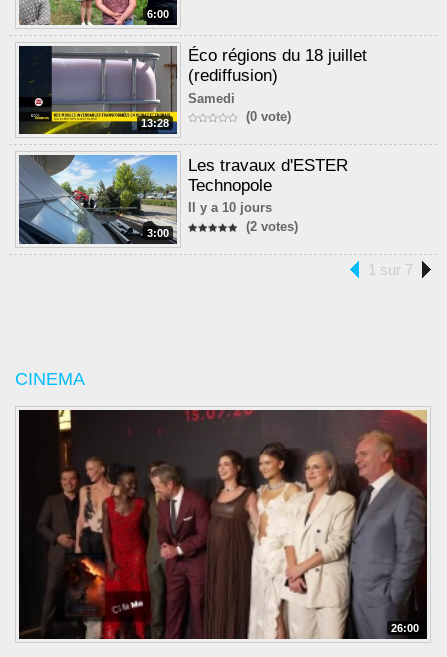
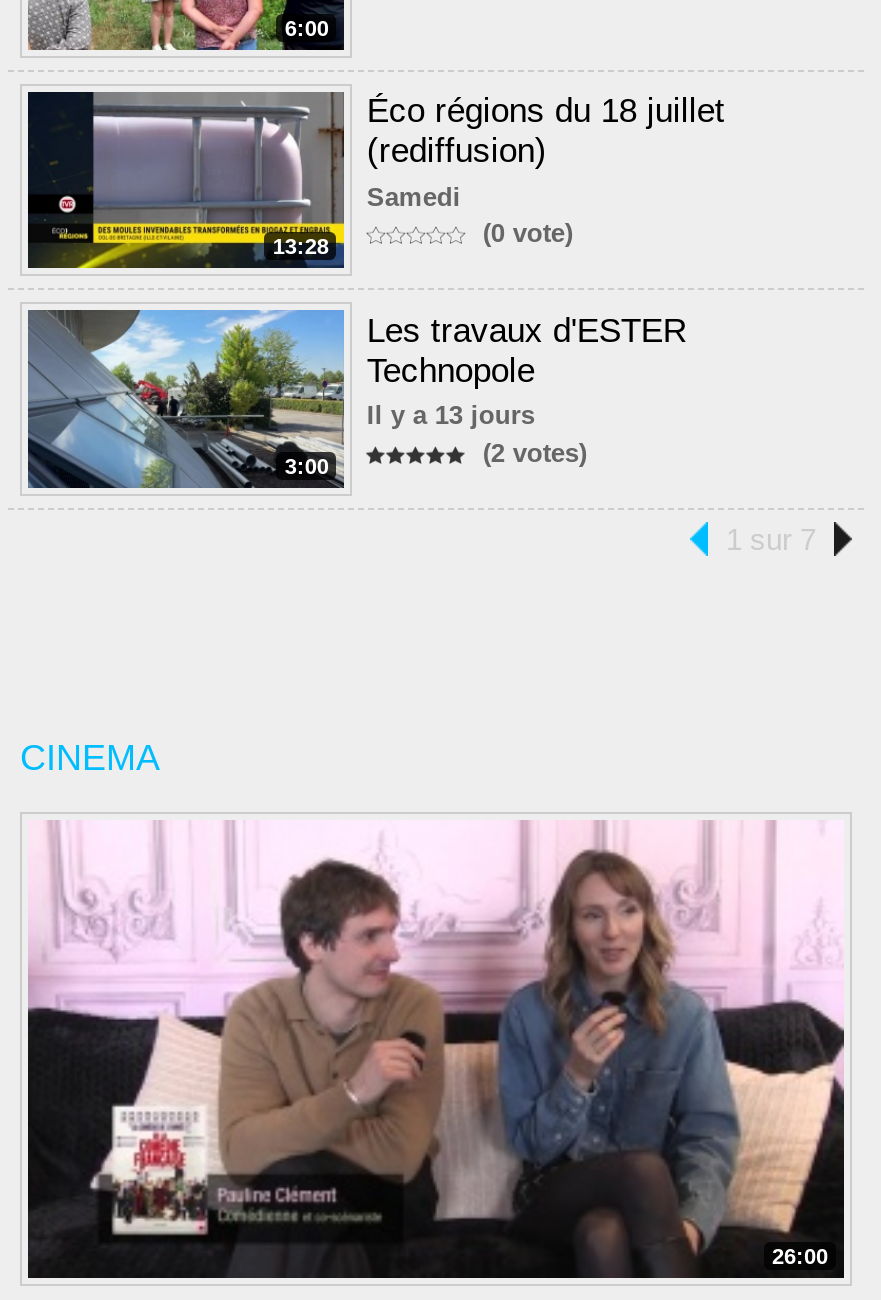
[188,200,272,215] Il y a 10 jours -> [367,401,535,431] Il y a 13 jours
[18,409,428,640] [image] -> [28,820,844,1280] [image]

